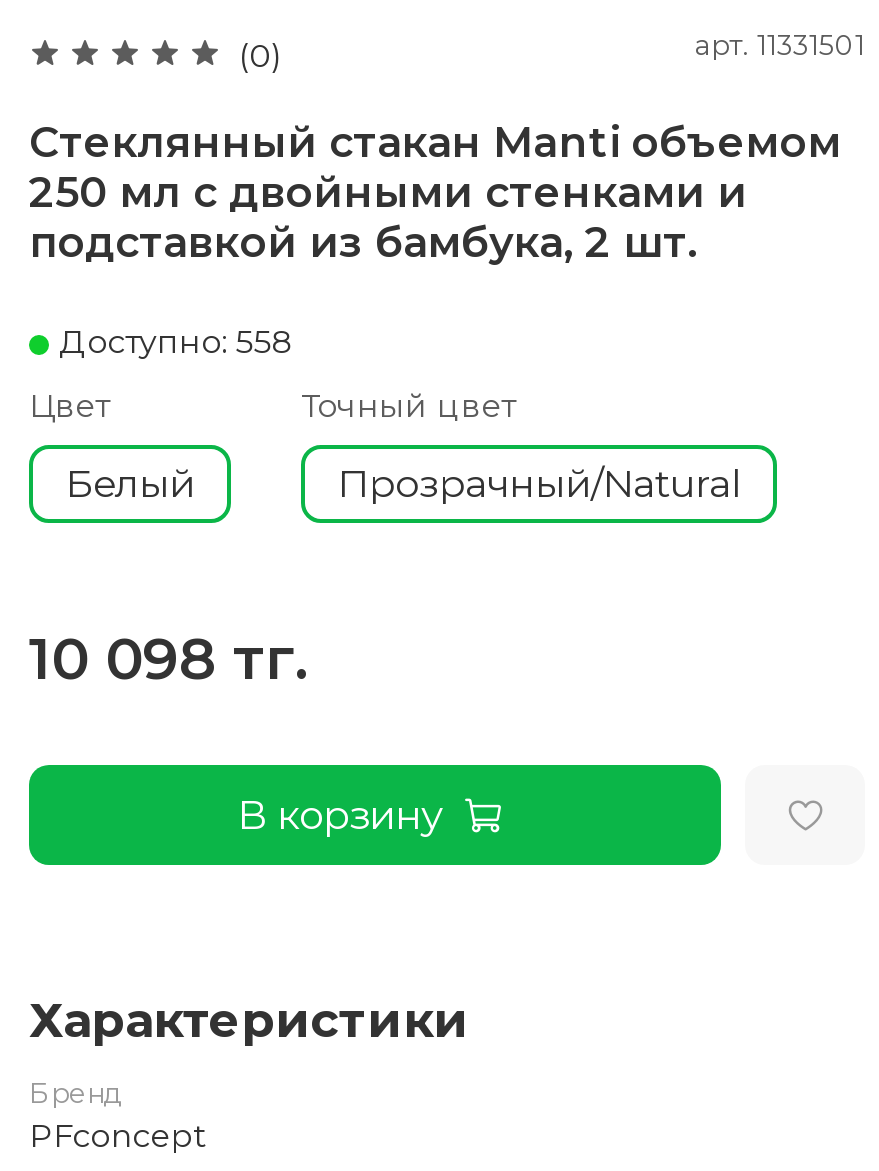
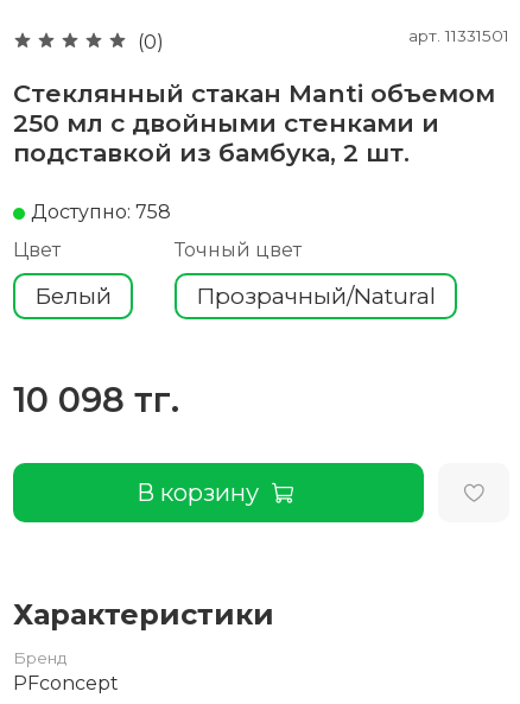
[59,324,293,362] Доступно: 558 -> [31,201,171,224] Доступно: 758

